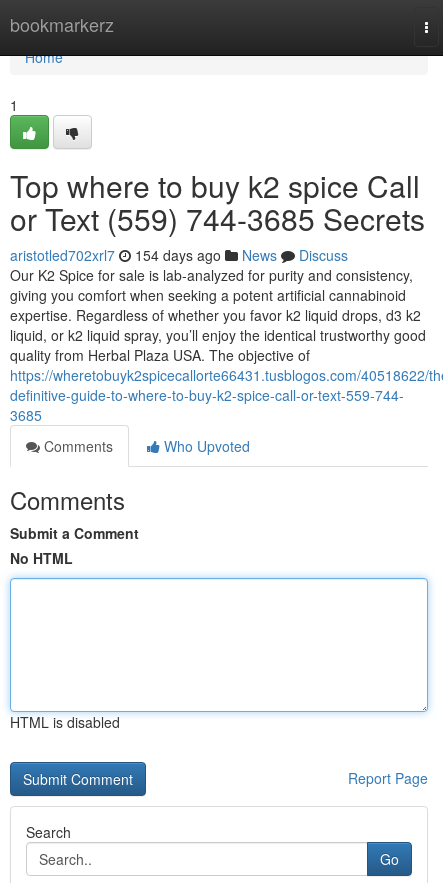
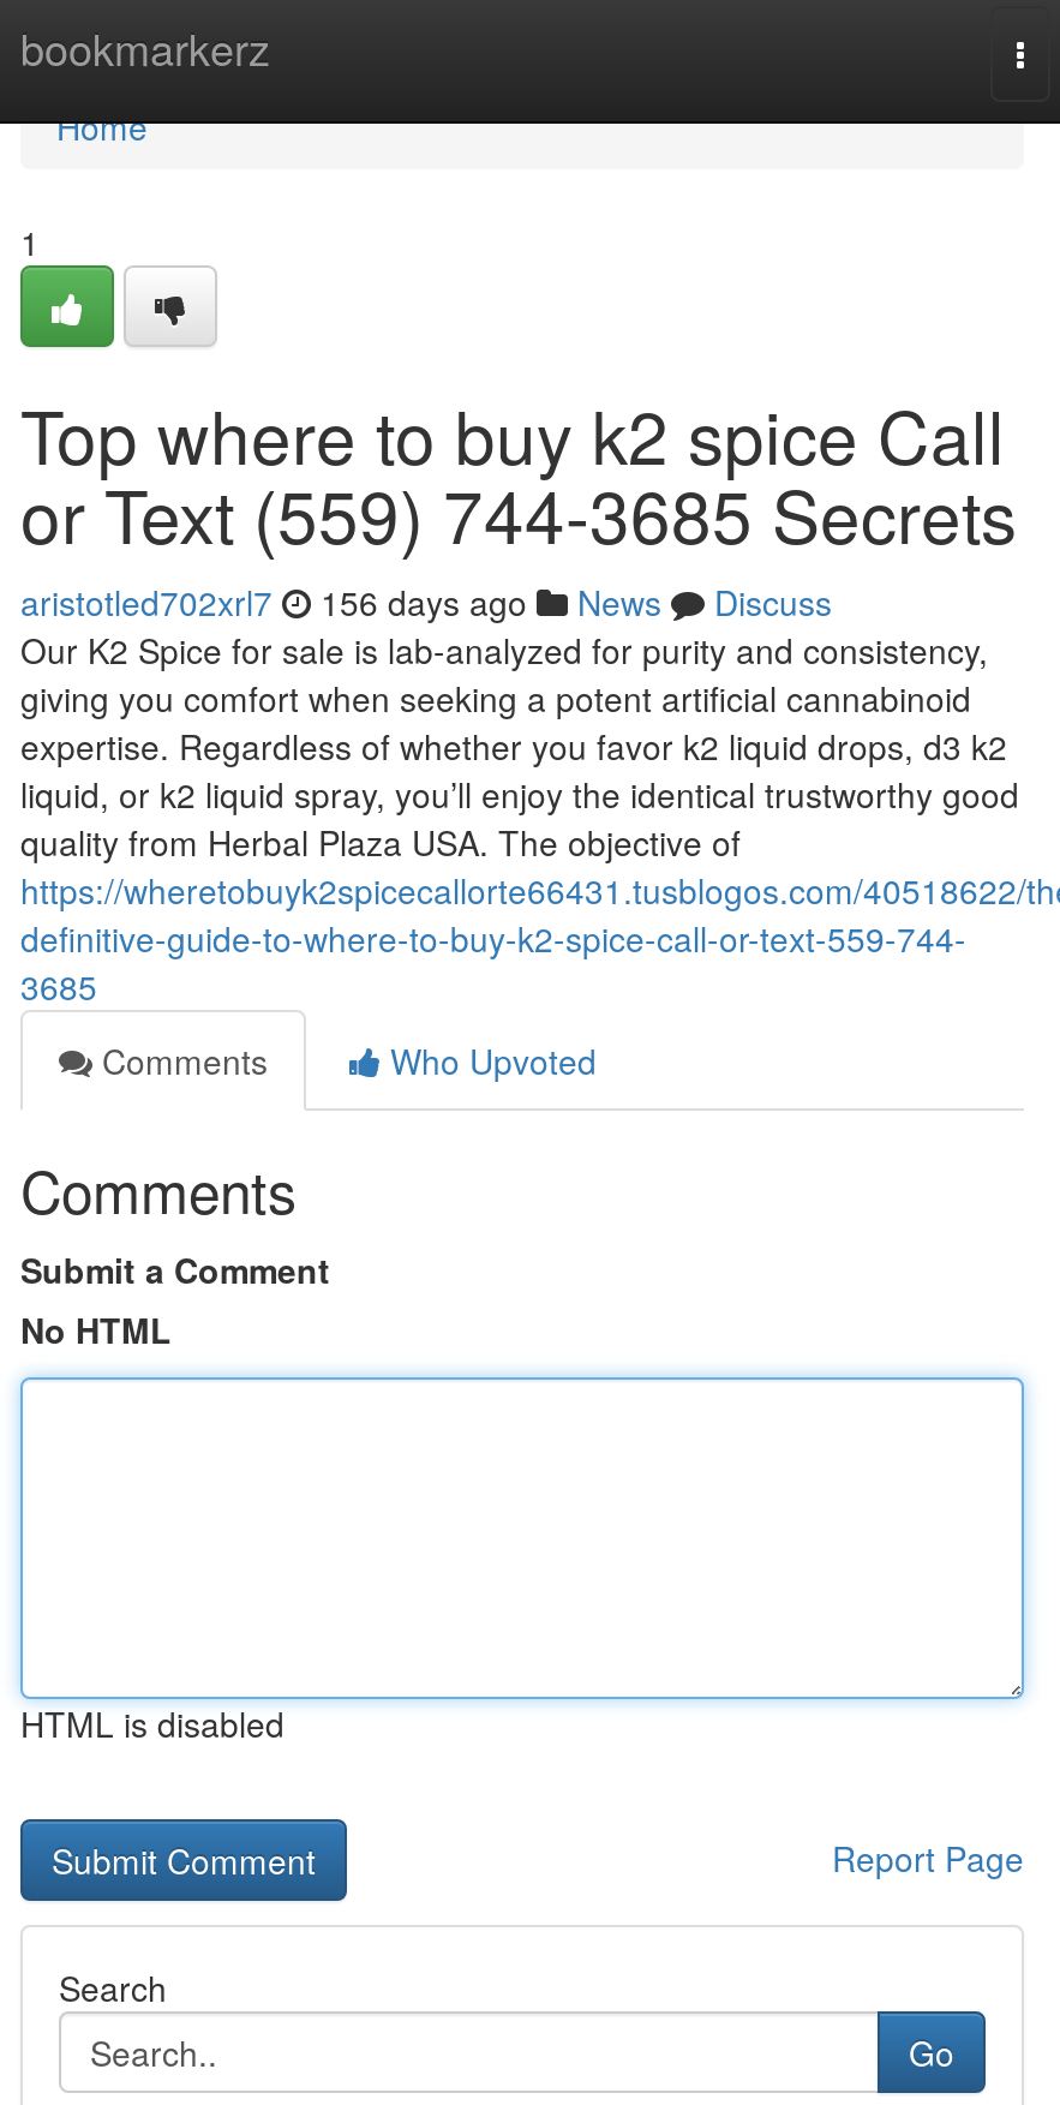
[10,245,348,265] aristotled702xrl7 154 days ago News Discuss -> [20,578,832,626] aristotled702xrl7 156 days ago News Discuss

